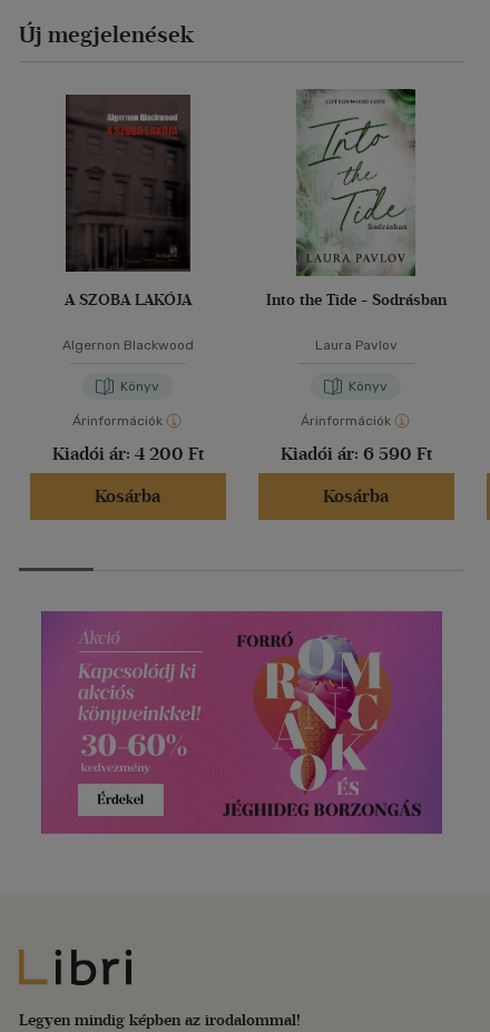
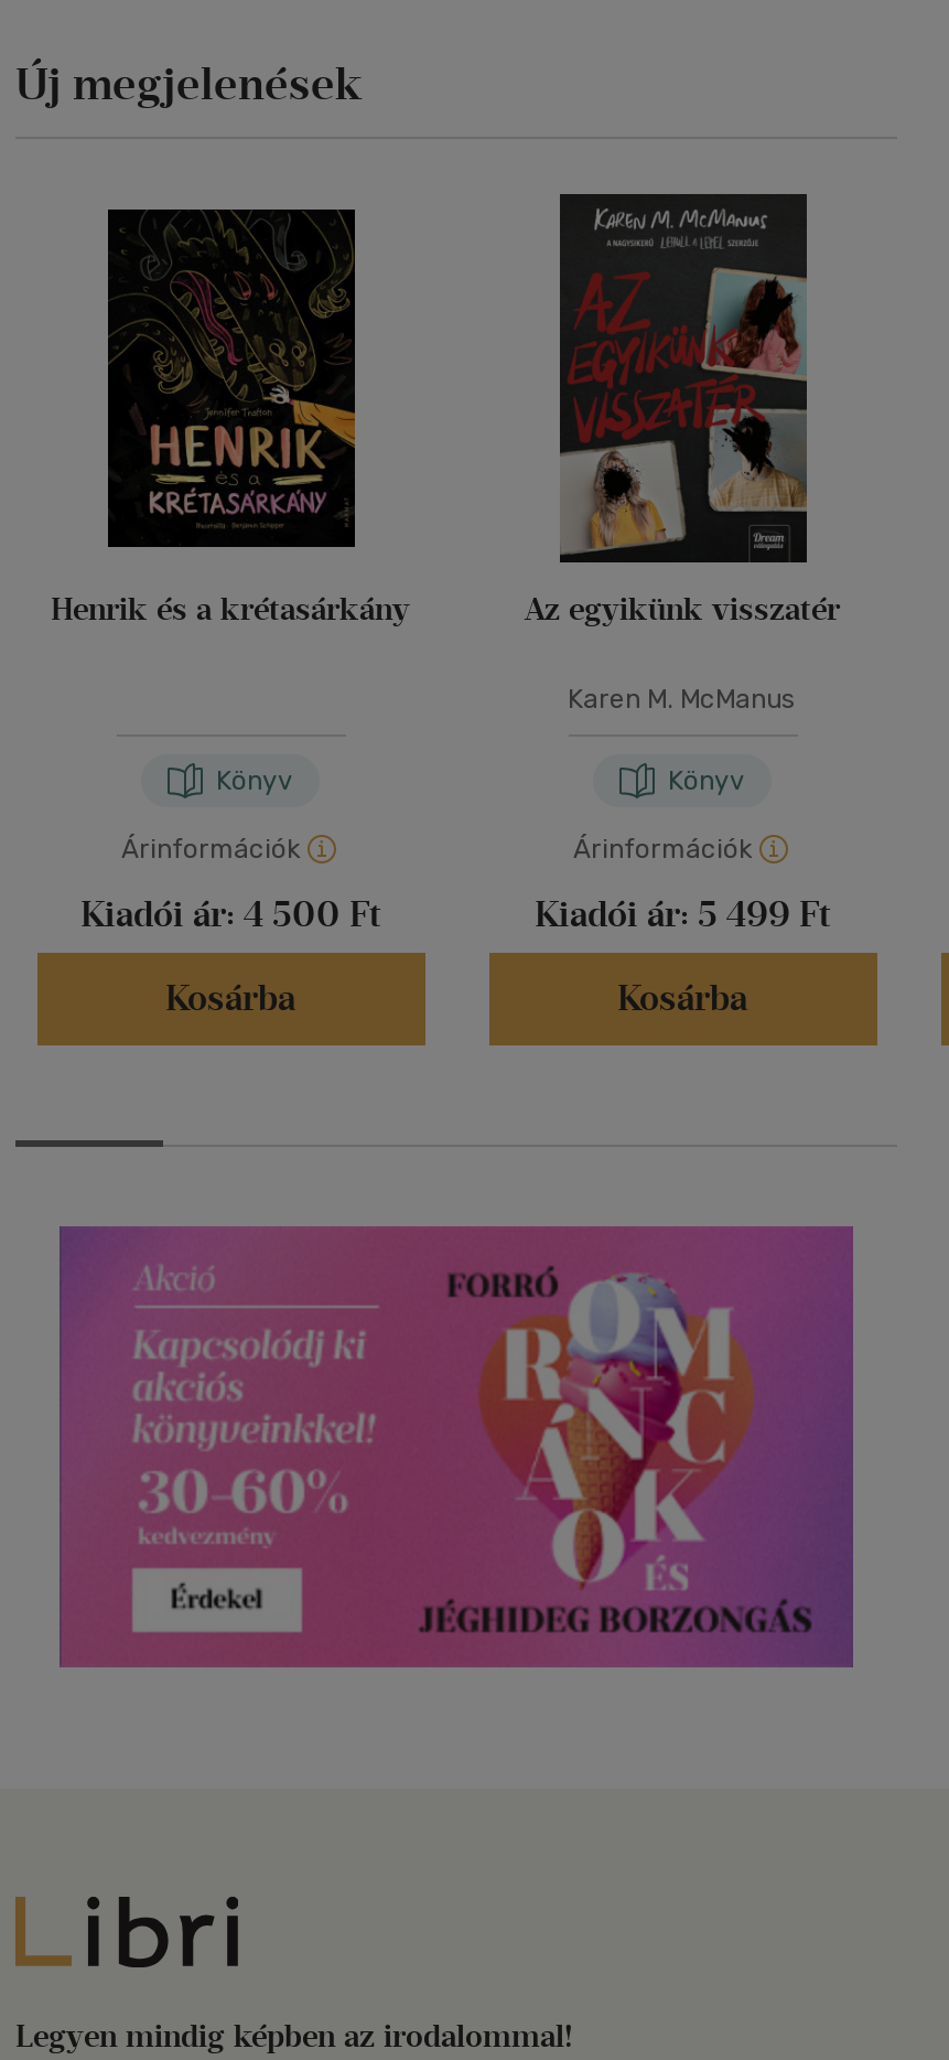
[62,94,193,353] [image] | A SZOBA LAKÓJA | Algernon Blackwood -> [51,203,410,629] [image] | Henrik és a krétasárkány
[266,88,446,310] [image] | Into the Tide - Sodrásban -> [525,192,840,629] [image] | Az egyikünk visszatér
[315,338,397,353] Laura Pavlov -> [568,684,797,715] Karen M. McManus
[52,443,203,465] Kiadói ár: 4 200 Ft -> [80,894,380,936] Kiadói ár: 4 500 Ft
[280,443,432,465] Kiadói ár: 6 590 Ft -> [535,894,830,936] Kiadói ár: 5 499 Ft

